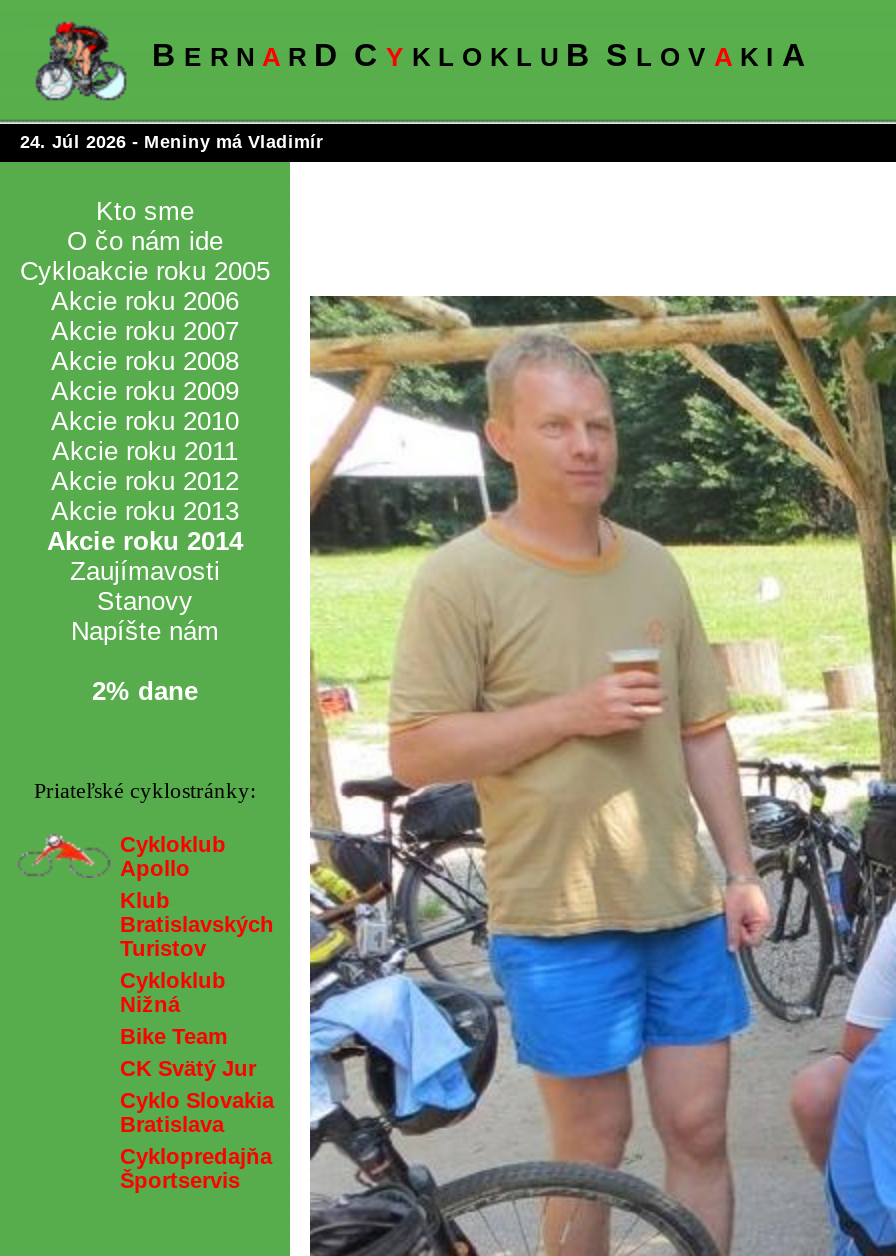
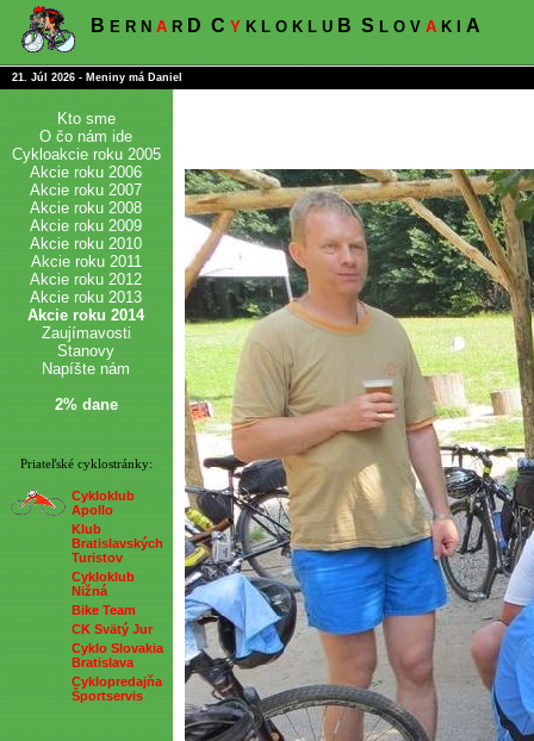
[20,132,324,152] 24. Júl 2026 - Meniny má Vladimír -> [12,71,182,83] 21. Júl 2026 - Meniny má Daniel

